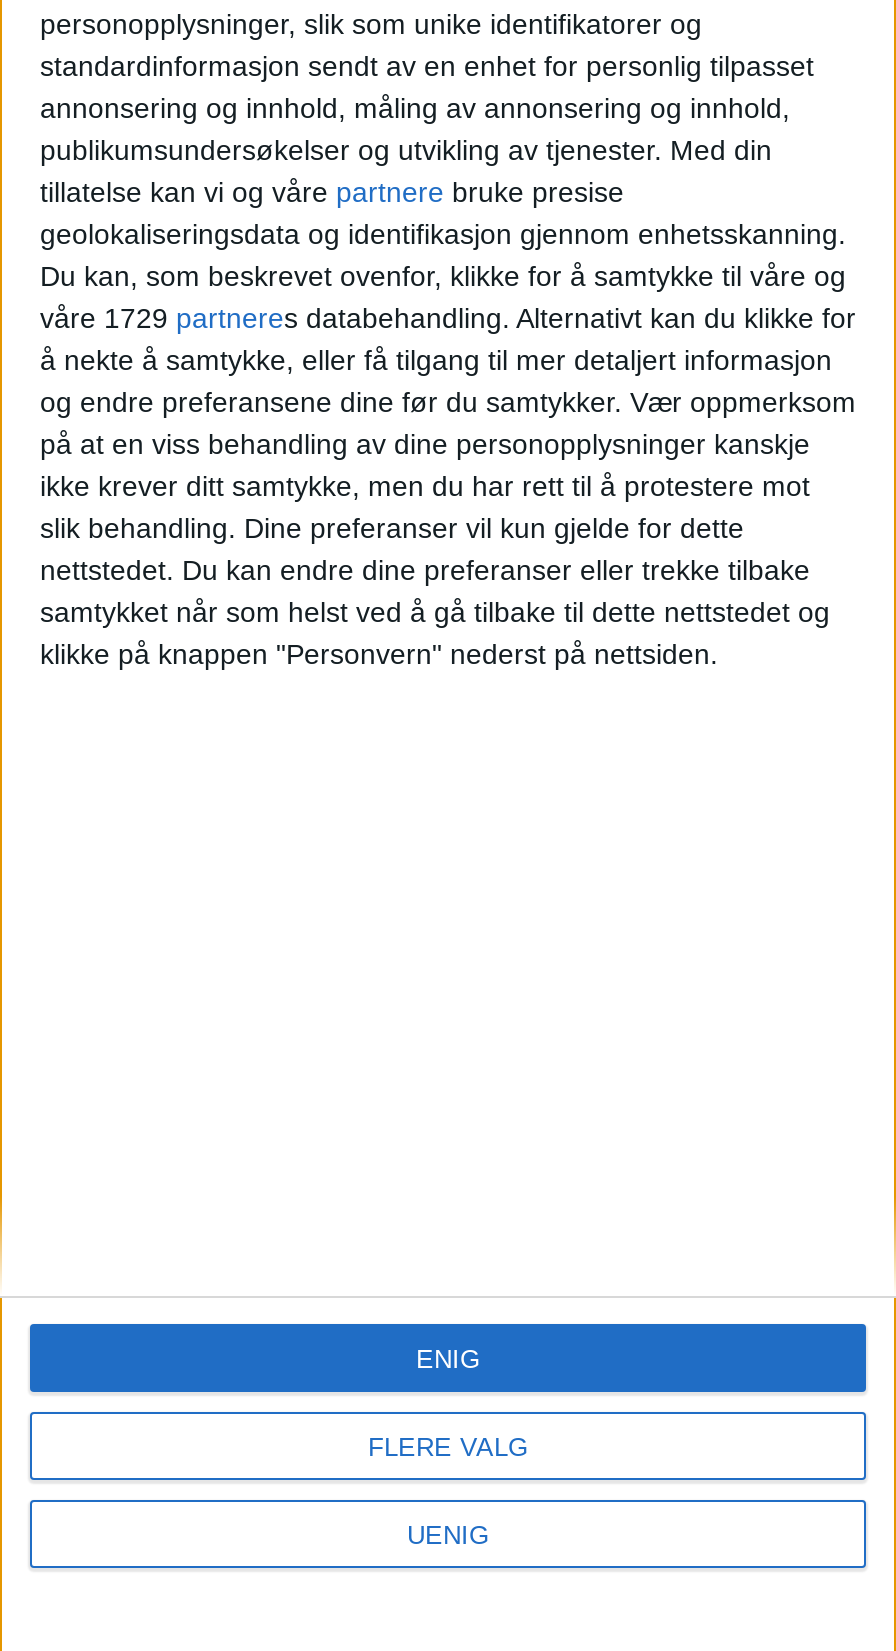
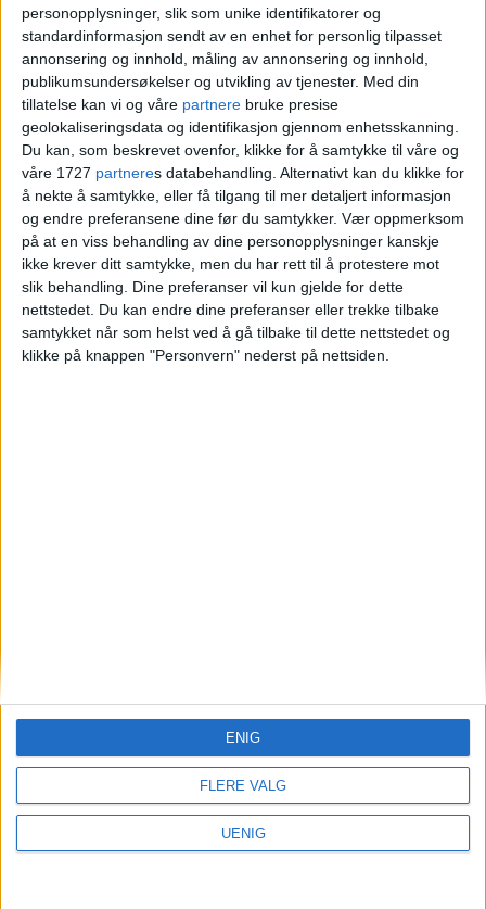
[40,301,856,333] våre 1729 partneres databehandling. Alternativt kan du klikke for -> [22,163,464,181] våre 1727 partneres databehandling. Alternativt kan du klikke for

